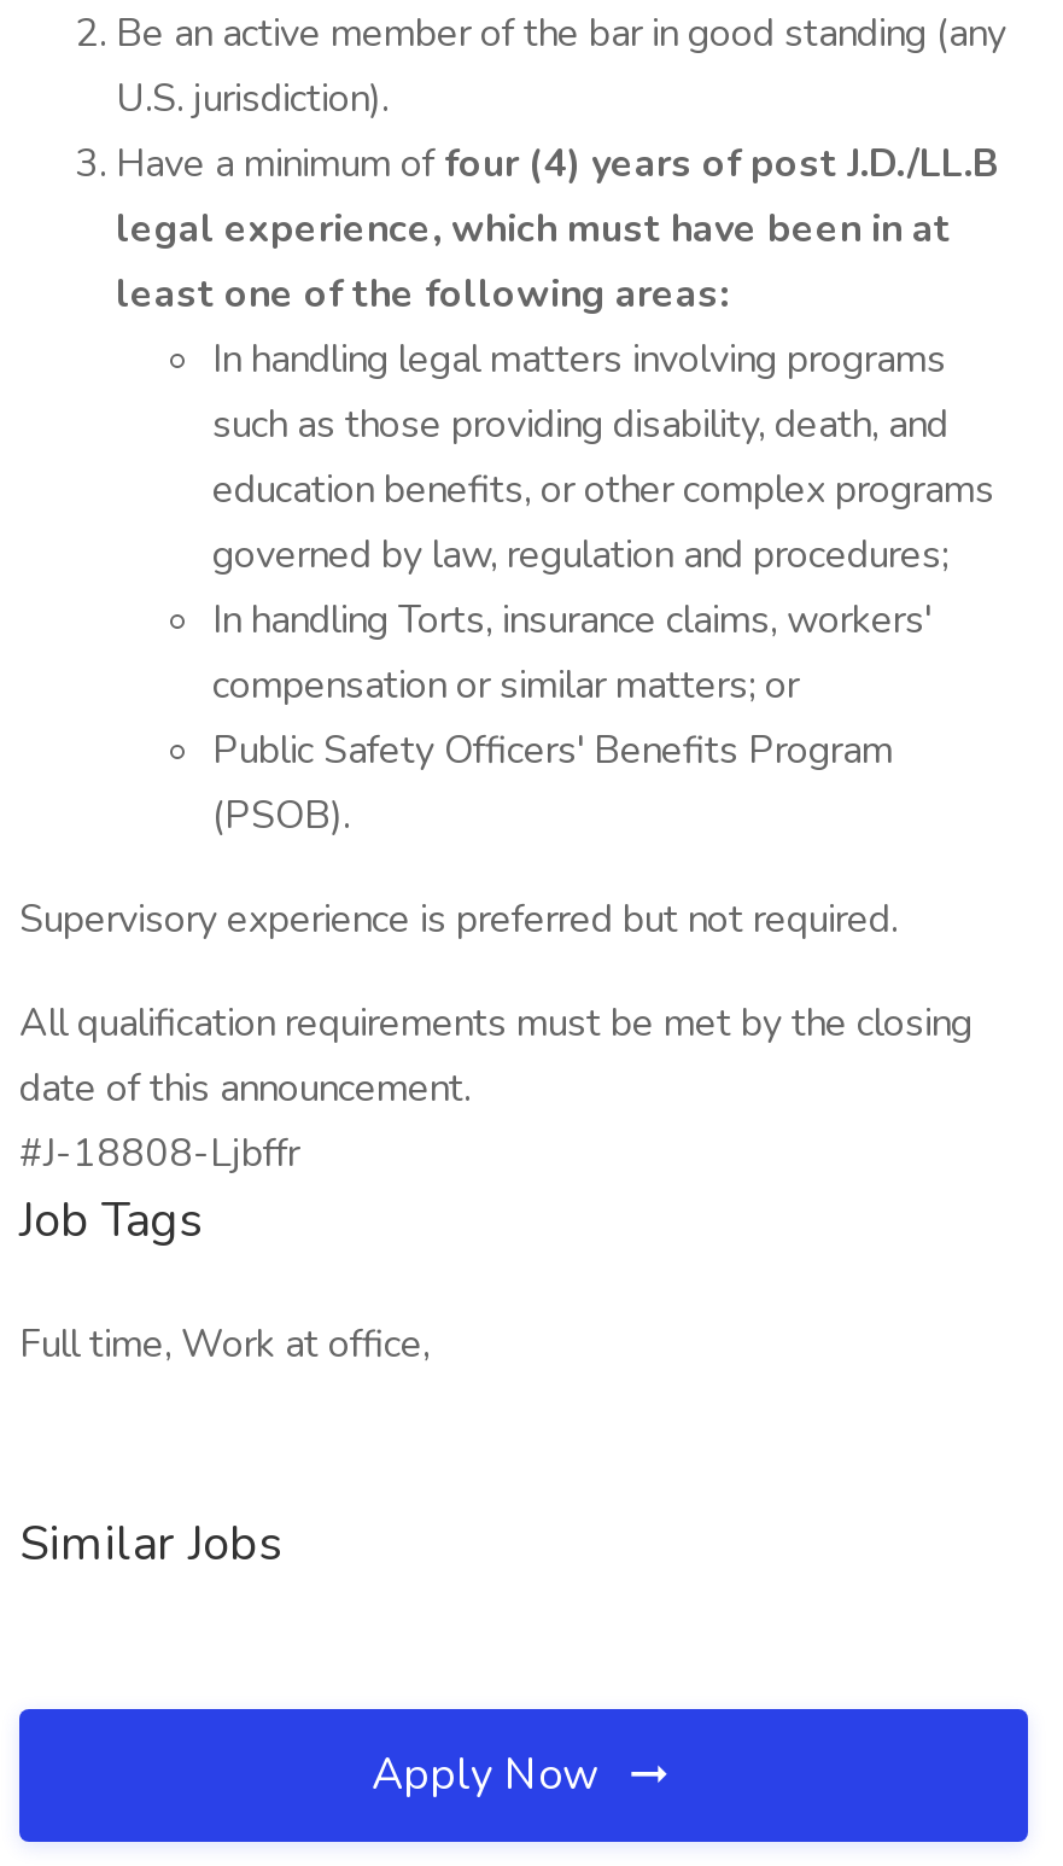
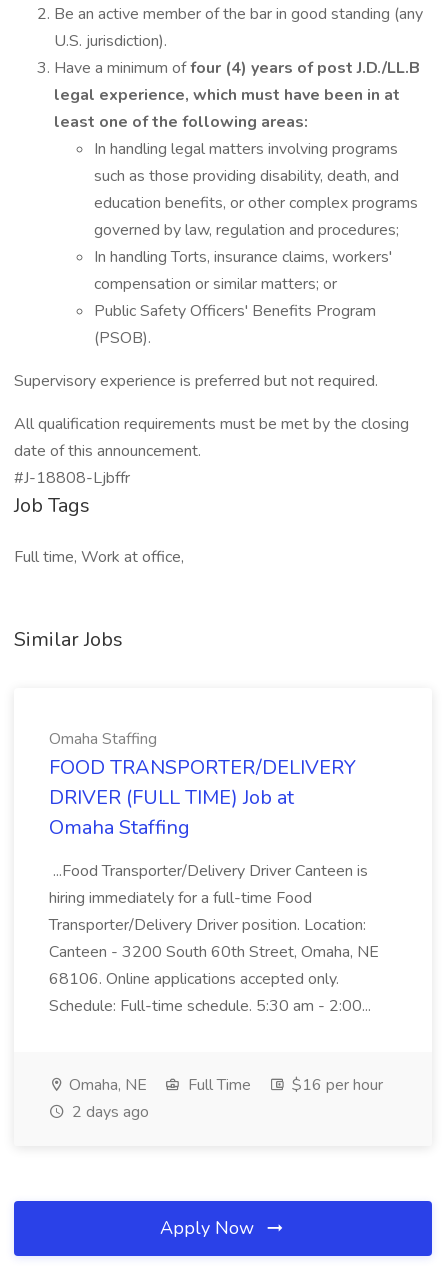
none -> [49,728,379,1017] Omaha Staffing | FOOD TRANSPORTER/DELIVERY | DRIVER (FULL TIME) Job at | Omaha Staffing | ...Food Transporter/Delivery Driver Canteen is | hiring immediately for a full-time Food | Transporter/Delivery Driver position. Location: | Canteen - 3200 South 60th Street, Omaha, NE | 68106. Online applications accepted only. | Schedule: Full-time schedule. 5:30 am - 2:00...
none -> [65,1074,383,1123] Omaha, NE | Full Time | $16 per hour | 2 days ago

